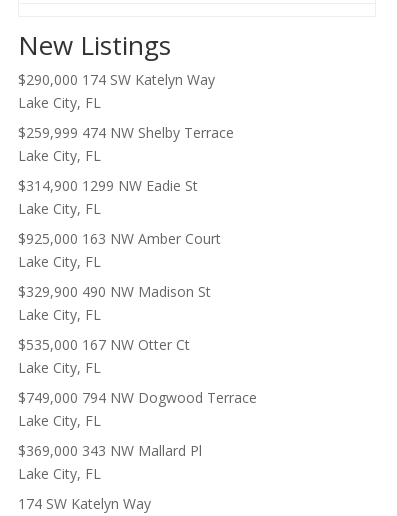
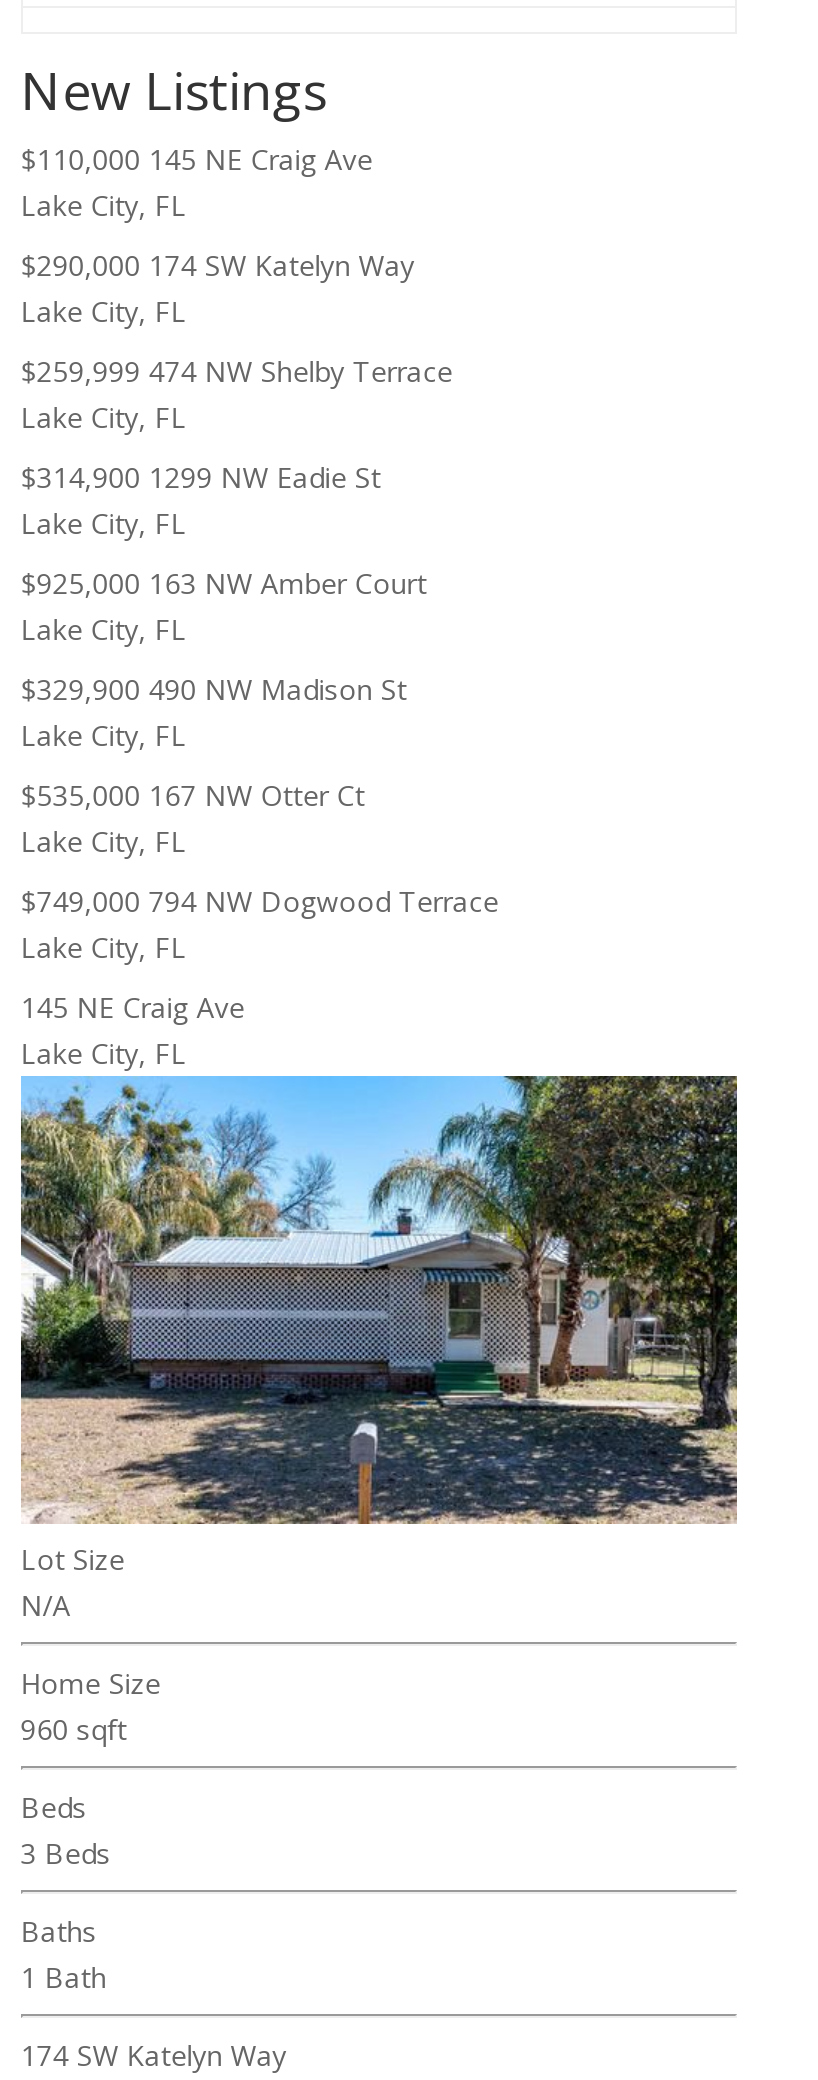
none -> [21,140,373,224] $110,000 145 NE Craig Ave | Lake City, FL
[18,441,202,460] $369,000 343 NW Mallard Pl -> [21,988,245,1026] 145 NE Craig Ave
none -> [19,1074,739,1996] [image] | Lot Size | N/A | Home Size | 960 sqft | Beds | 3 Beds | Baths | 1 Bath

